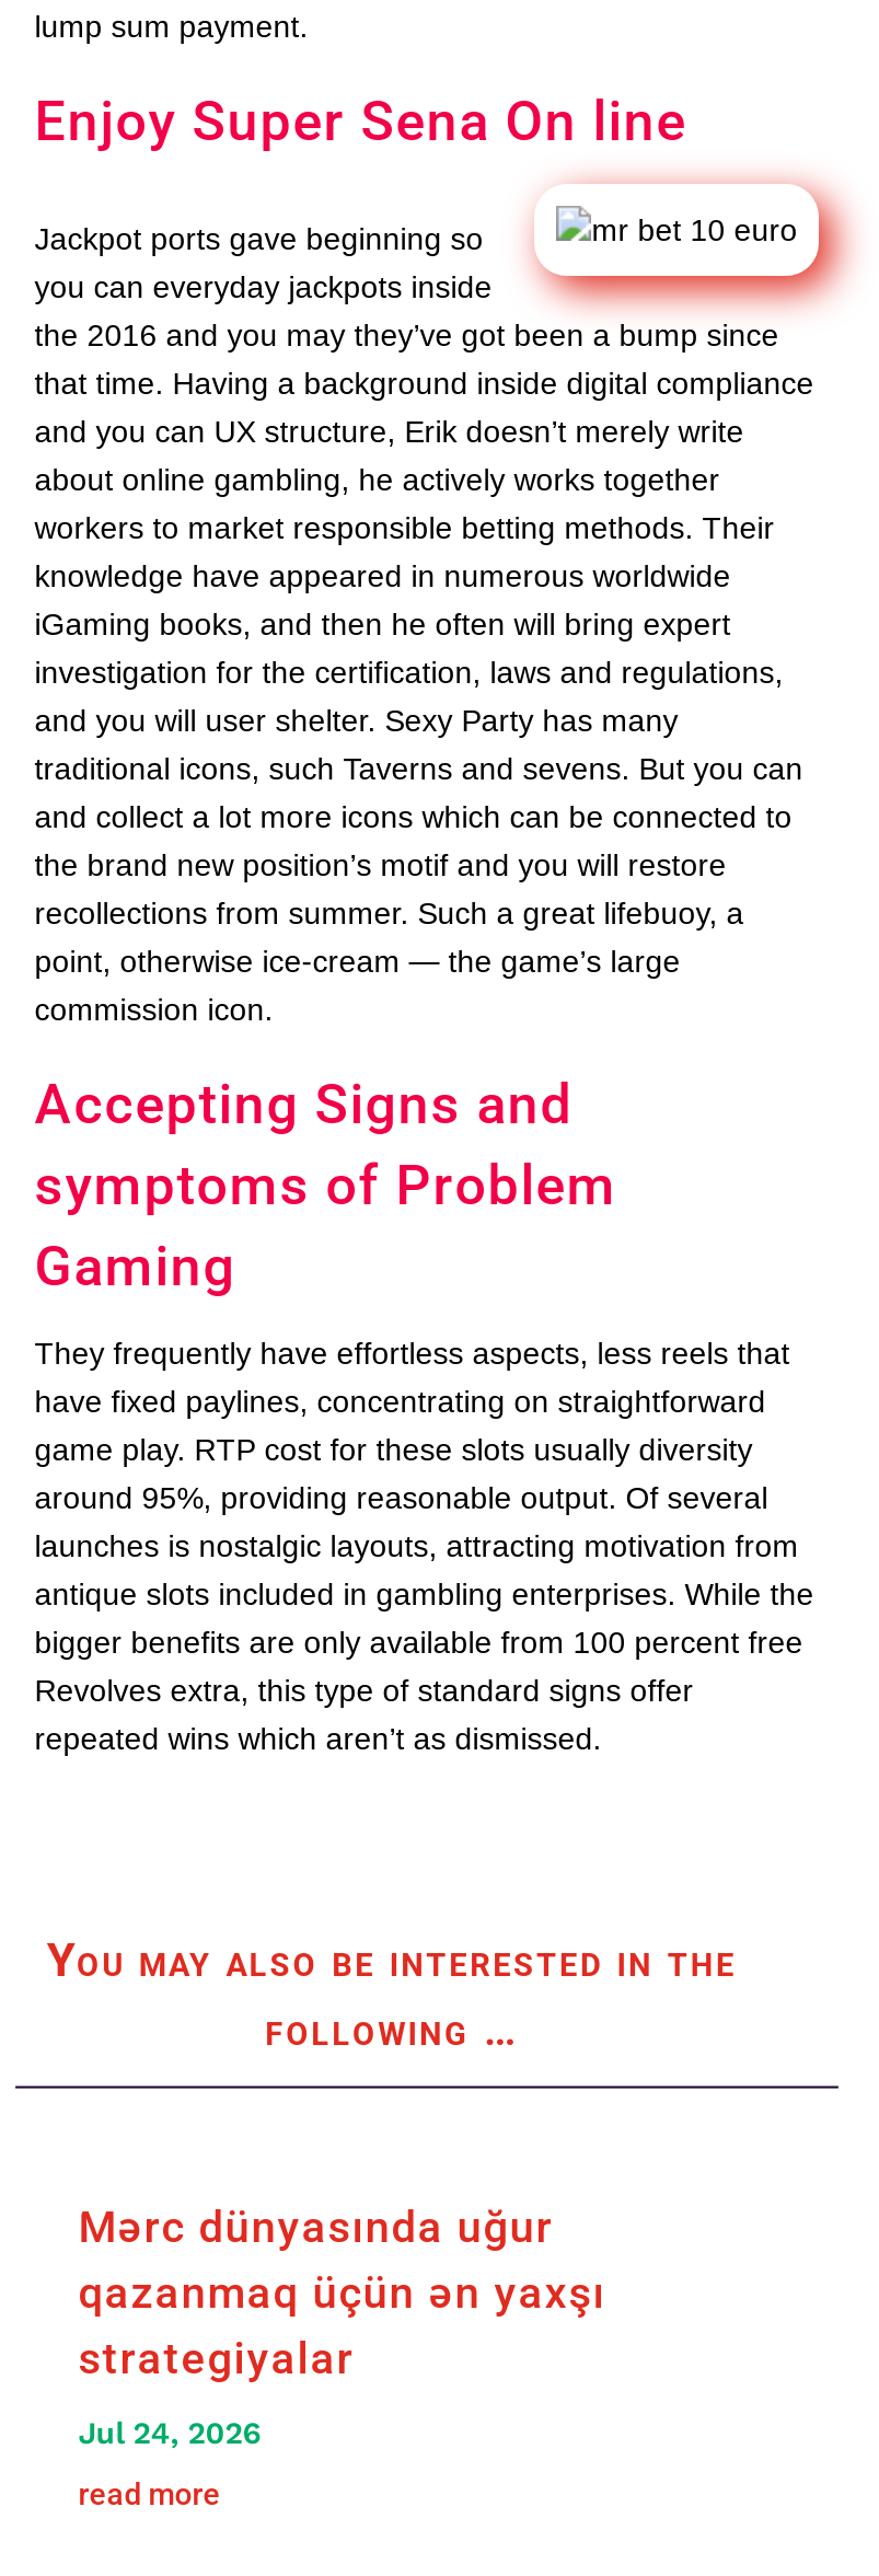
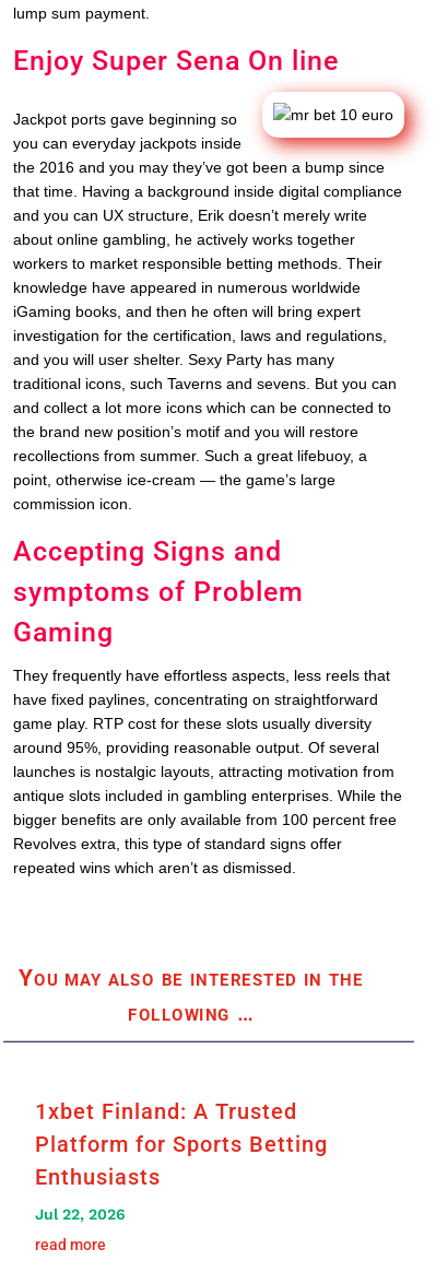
[78,2200,606,2384] Mərc dünyasında uğur | qazanmaq üçün ən yaxşı | strategiyalar -> [35,1098,328,1190] 1xbet Finland: A Trusted | Platform for Sports Betting | Enthusiasts
[78,2415,262,2450] Jul 24, 2026 -> [35,1205,125,1223] Jul 22, 2026

